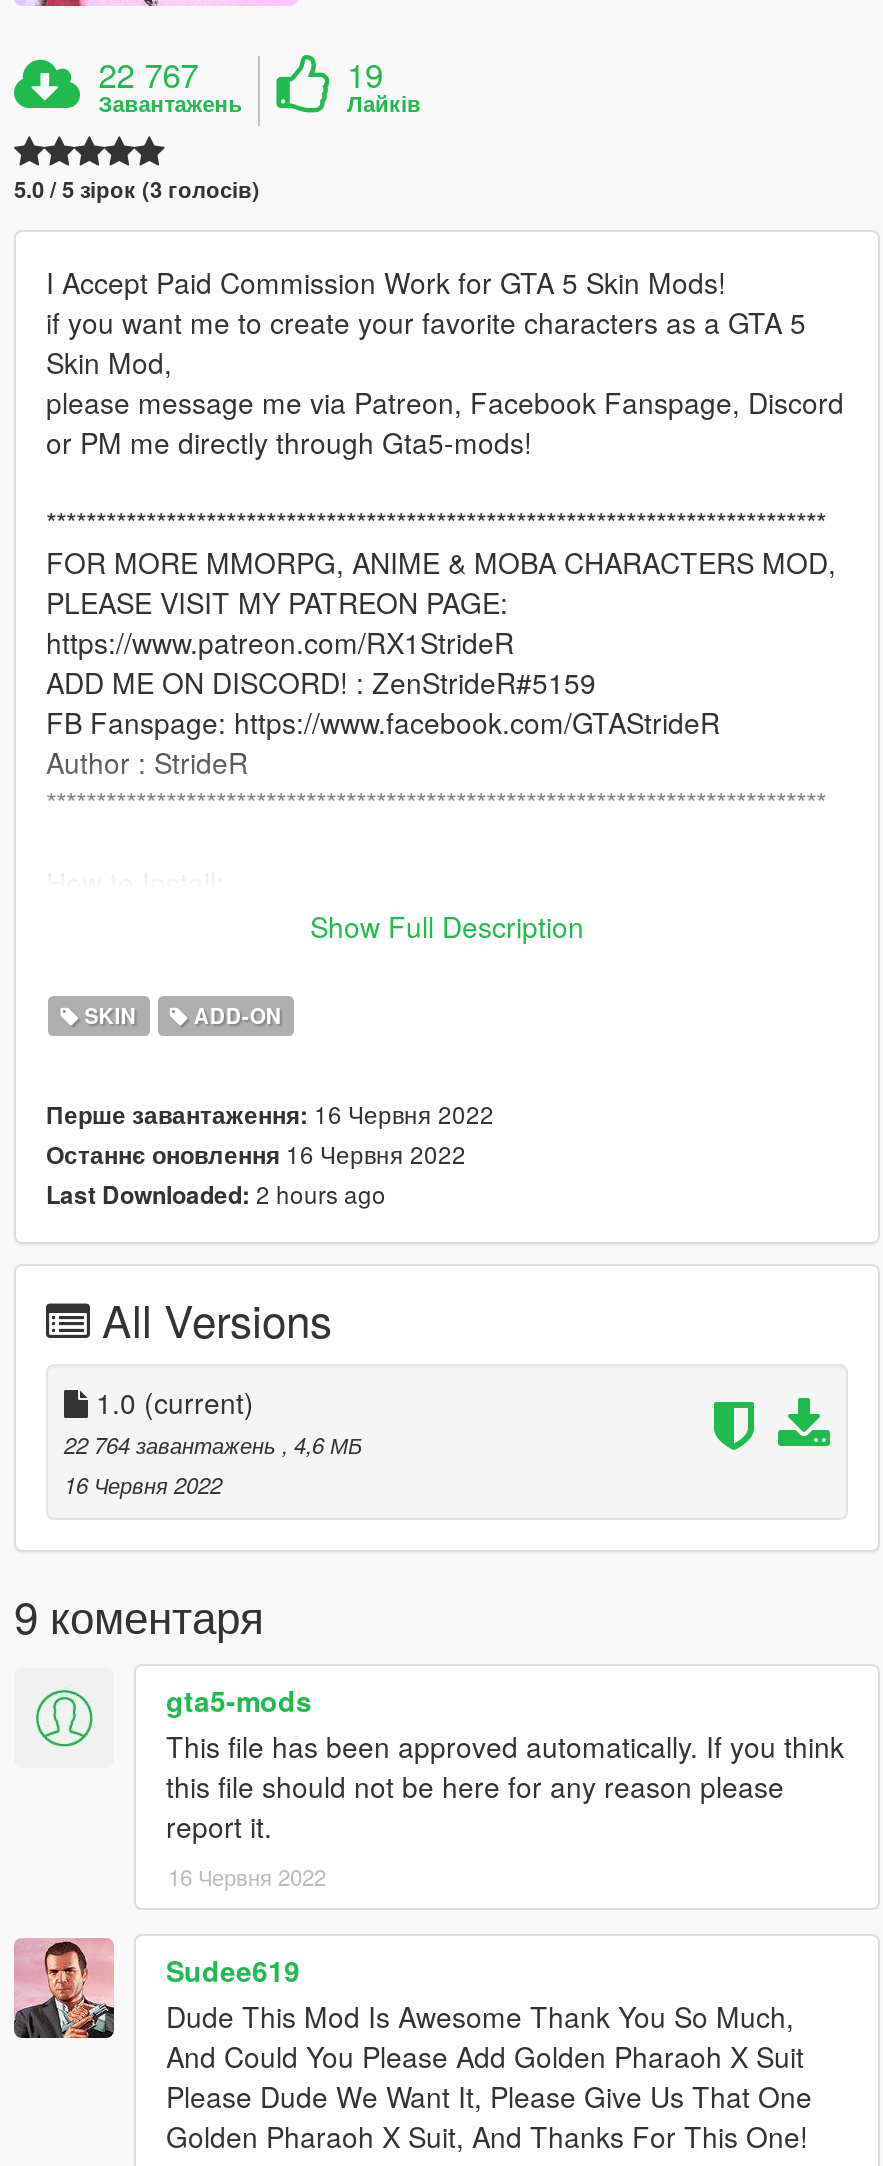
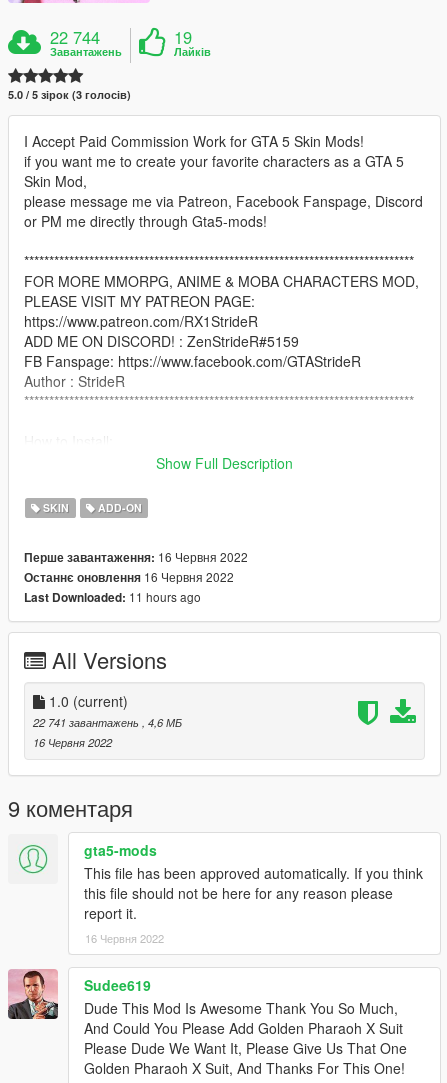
[98,50,198,98] 22 767 -> [50,25,100,49] 22 744
[46,1176,386,1212] Last Downloaded: 2 hours ago -> [24,588,201,606] Last Downloaded: 11 hours ago
[64,1428,362,1460] 22 764 завантажень, 4,6 МБ -> [33,714,182,730] 22 741 завантажень, 4,6 МБ

